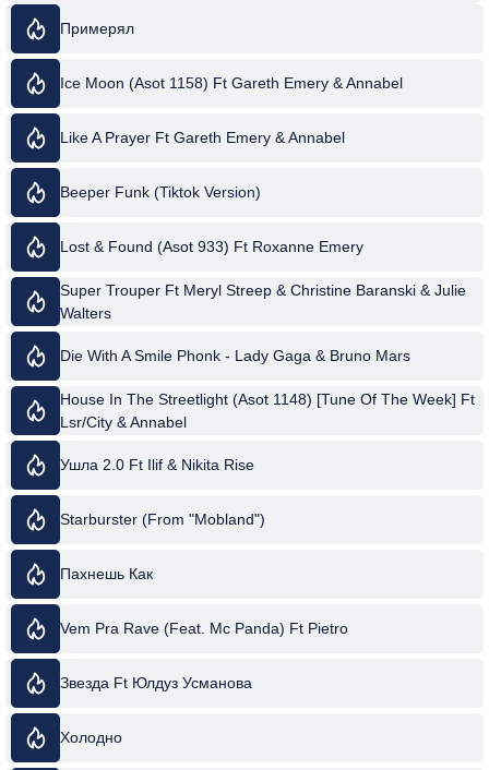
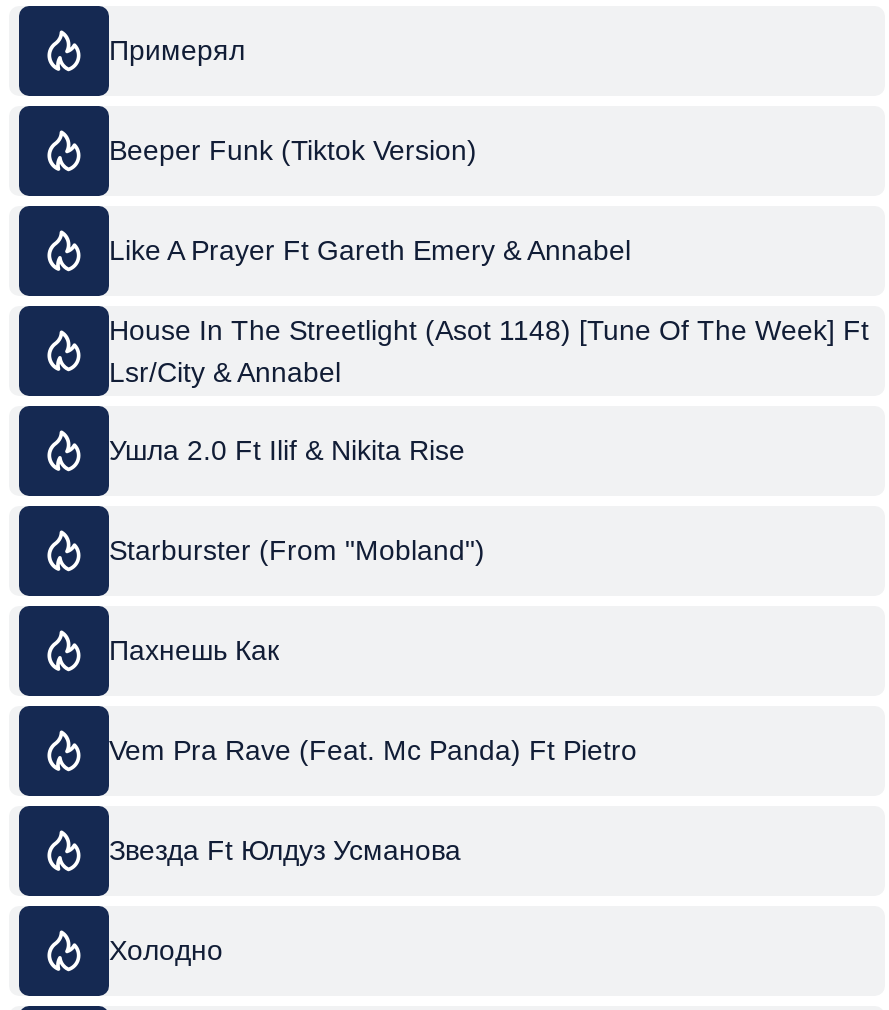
[60,74,403,92] Ice Moon (Asot 1158) Ft Gareth Emery & Annabel -> none
moved [60,183,261,201] -> [109,134,477,166]: Beeper Funk (Tiktok Version)
[60,238,466,364] Lost & Found (Asot 933) Ft Roxanne Emery | Super Trouper Ft Meryl Streep & Christine Baranski & Julie | Walters | Die With A Smile Phonk - Lady Gaga & Bruno Mars -> none

